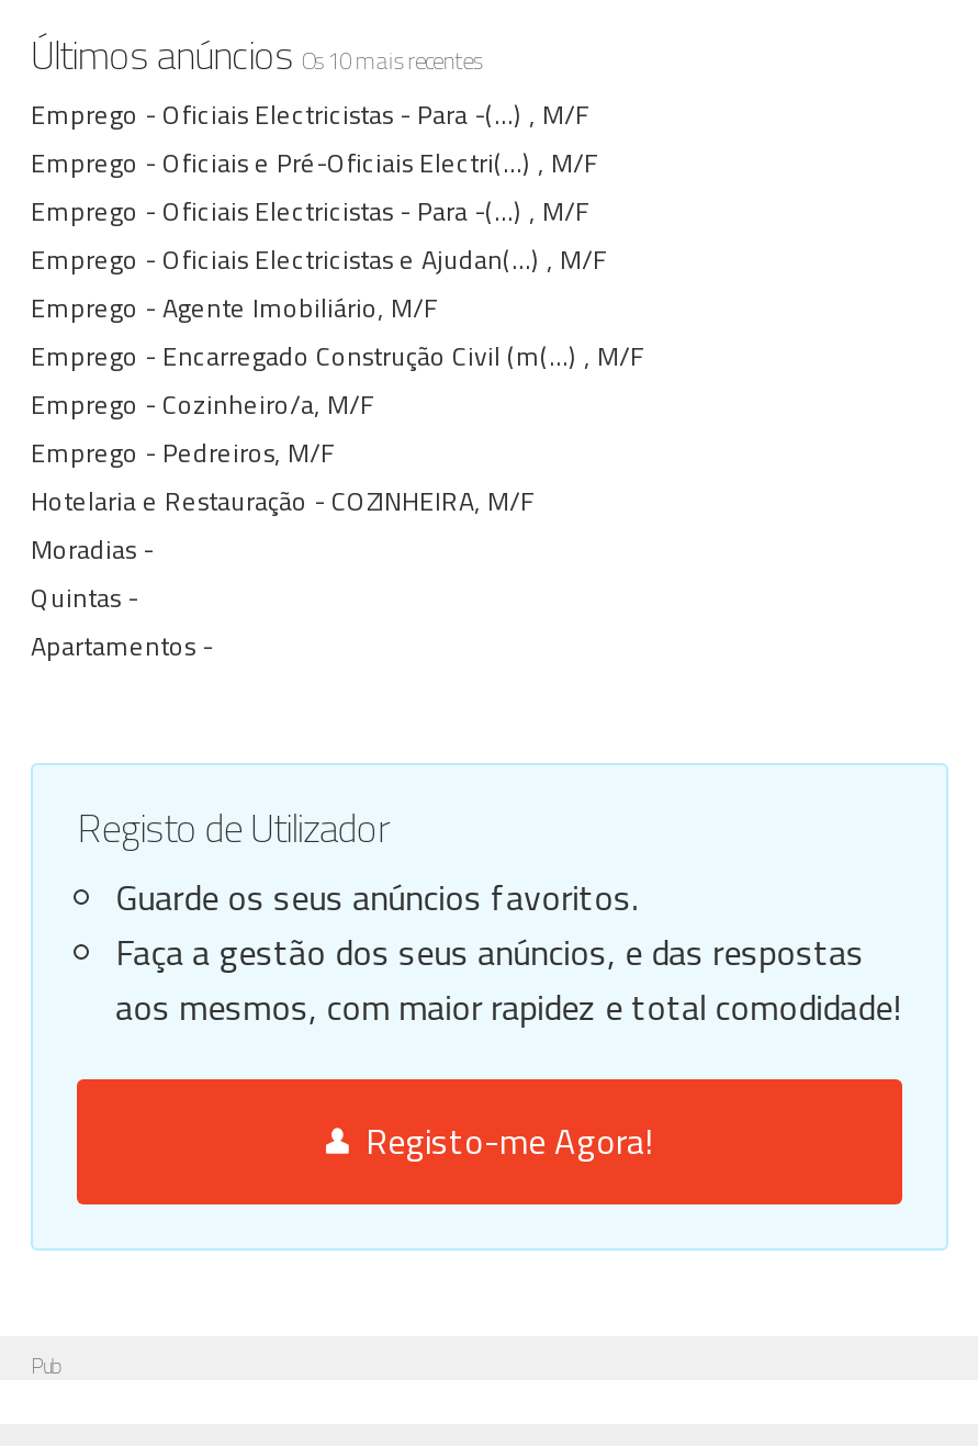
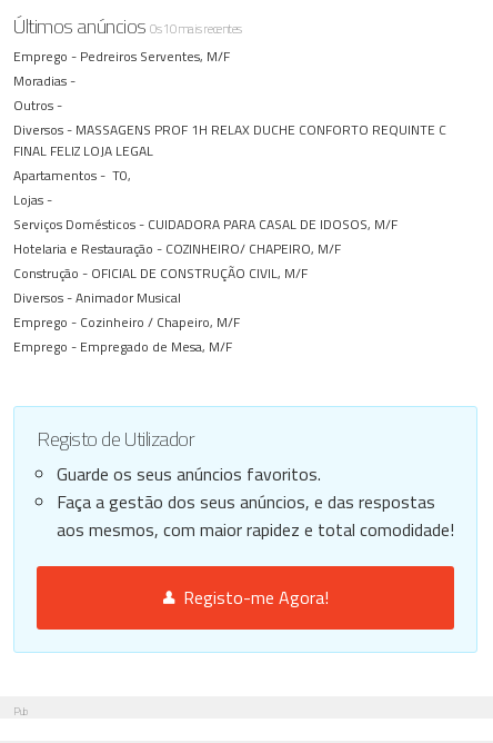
[31,94,656,522] Emprego - Oficiais Electricistas - Para -(...) , M/F | Emprego - Oficiais e Pré-Oficiais Electri(...) , M/F | Emprego - Oficiais Electricistas - Para -(...) , M/F | Emprego - Oficiais Electricistas e Ajudan(...) , M/F | Emprego - Agente Imobiliário, M/F | Emprego - Encarregado Construção Civil (m(...) , M/F | Emprego - Cozinheiro/a, M/F | Emprego - Pedreiros, M/F | Hotelaria e Restauração - COZINHEIRA, M/F -> [13,46,237,67] Emprego - Pedreiros Serventes, M/F
moved [31,529,160,570] -> [13,70,79,91]: Moradias -
[31,577,220,667] Quintas - | Apartamentos - -> [13,95,446,357] Outros - | Diversos - MASSAGENS PROF 1H RELAX DUCHE CONFORTO REQUINTE C | FINAL FELIZ LOJA LEGAL | Apartamentos - T0, | Lojas - | Serviços Domésticos - CUIDADORA PARA CASAL DE IDOSOS, M/F | Hotelaria e Restauração - COZINHEIRO/ CHAPEIRO, M/F | Construção - OFICIAL DE CONSTRUÇÃO CIVIL, M/F | Diversos -Animador Musical | Emprego - Cozinheiro / Chapeiro, M/F | Emprego - Empregado de Mesa, M/F

